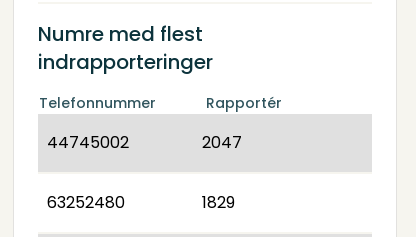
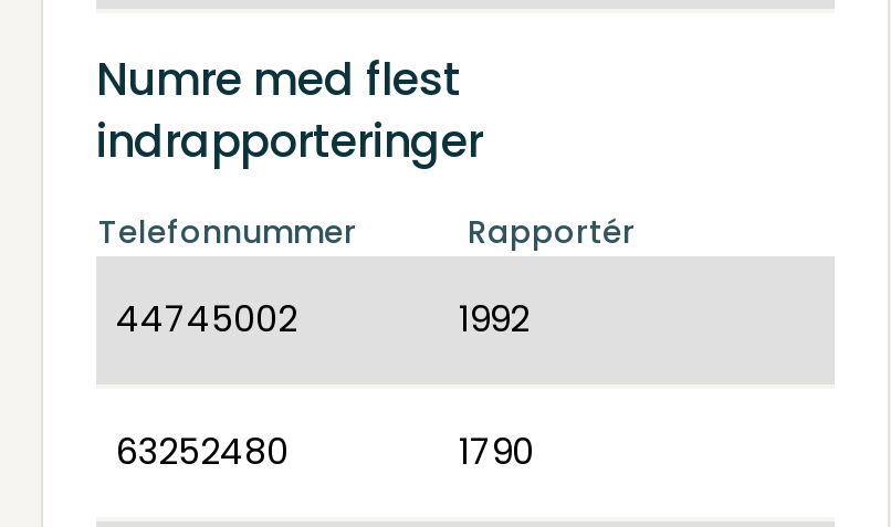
[202,131,242,154] 2047 -> [459,294,530,345] 1992
[202,191,235,214] 1829 -> [459,426,534,477] 1790

